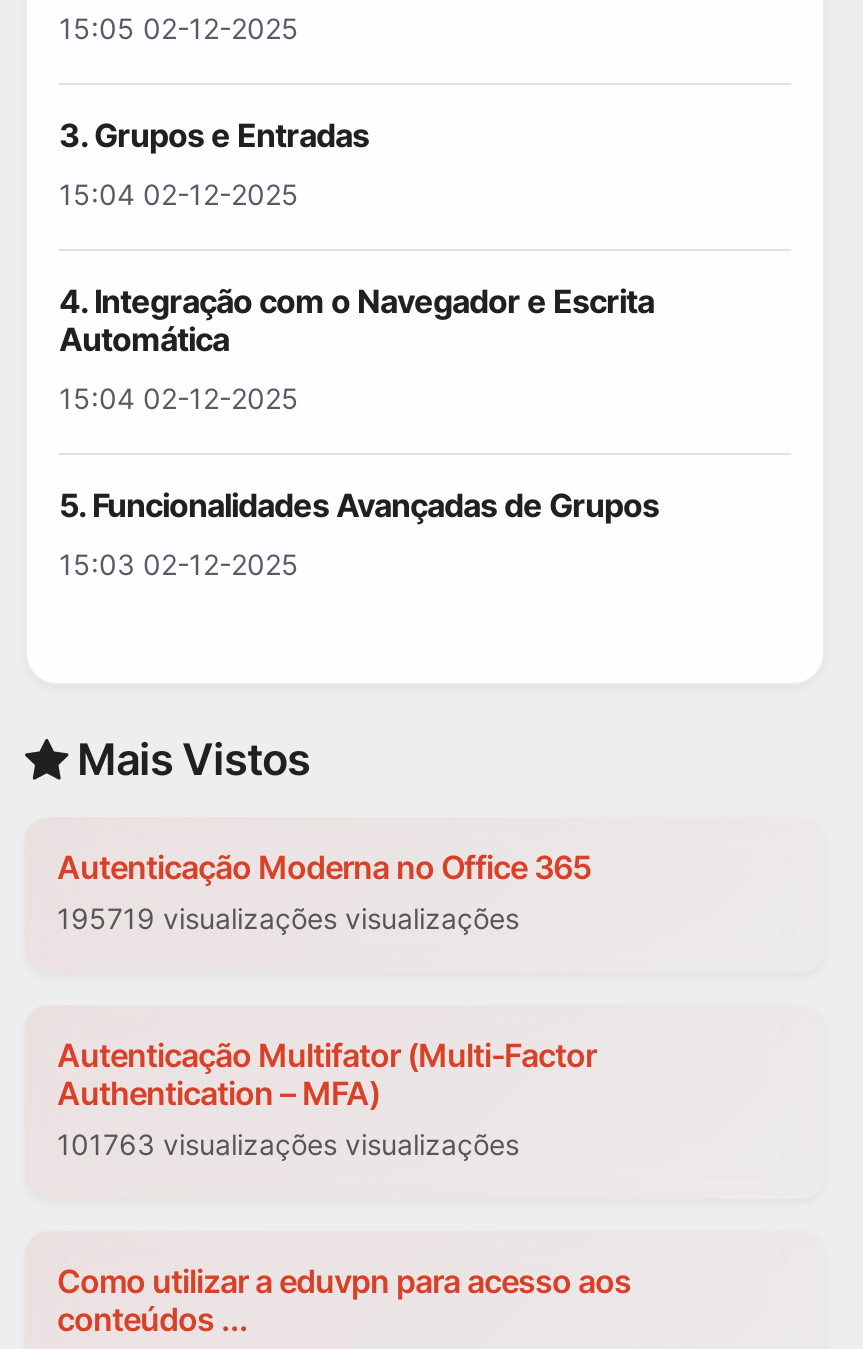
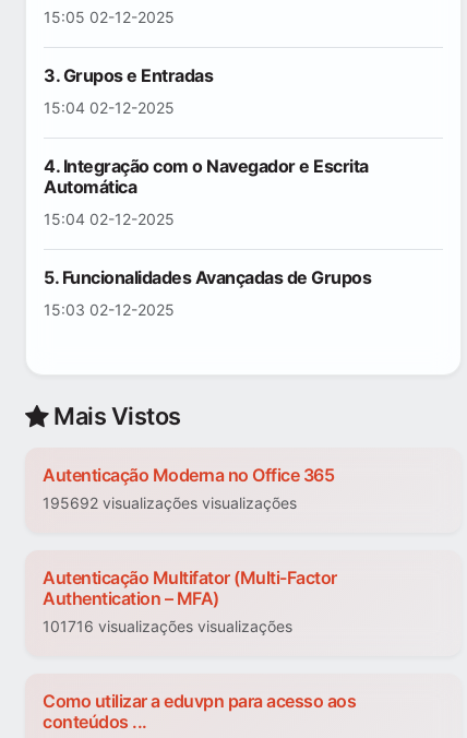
[57,902,519,936] 195719 visualizações visualizações -> [43,494,297,513] 195692 visualizações visualizações
[57,1128,519,1162] 101763 visualizações visualizações -> [43,617,292,636] 101716 visualizações visualizações

